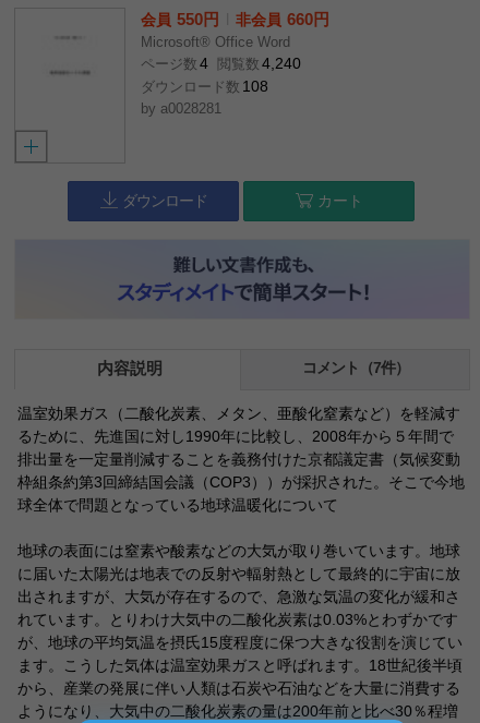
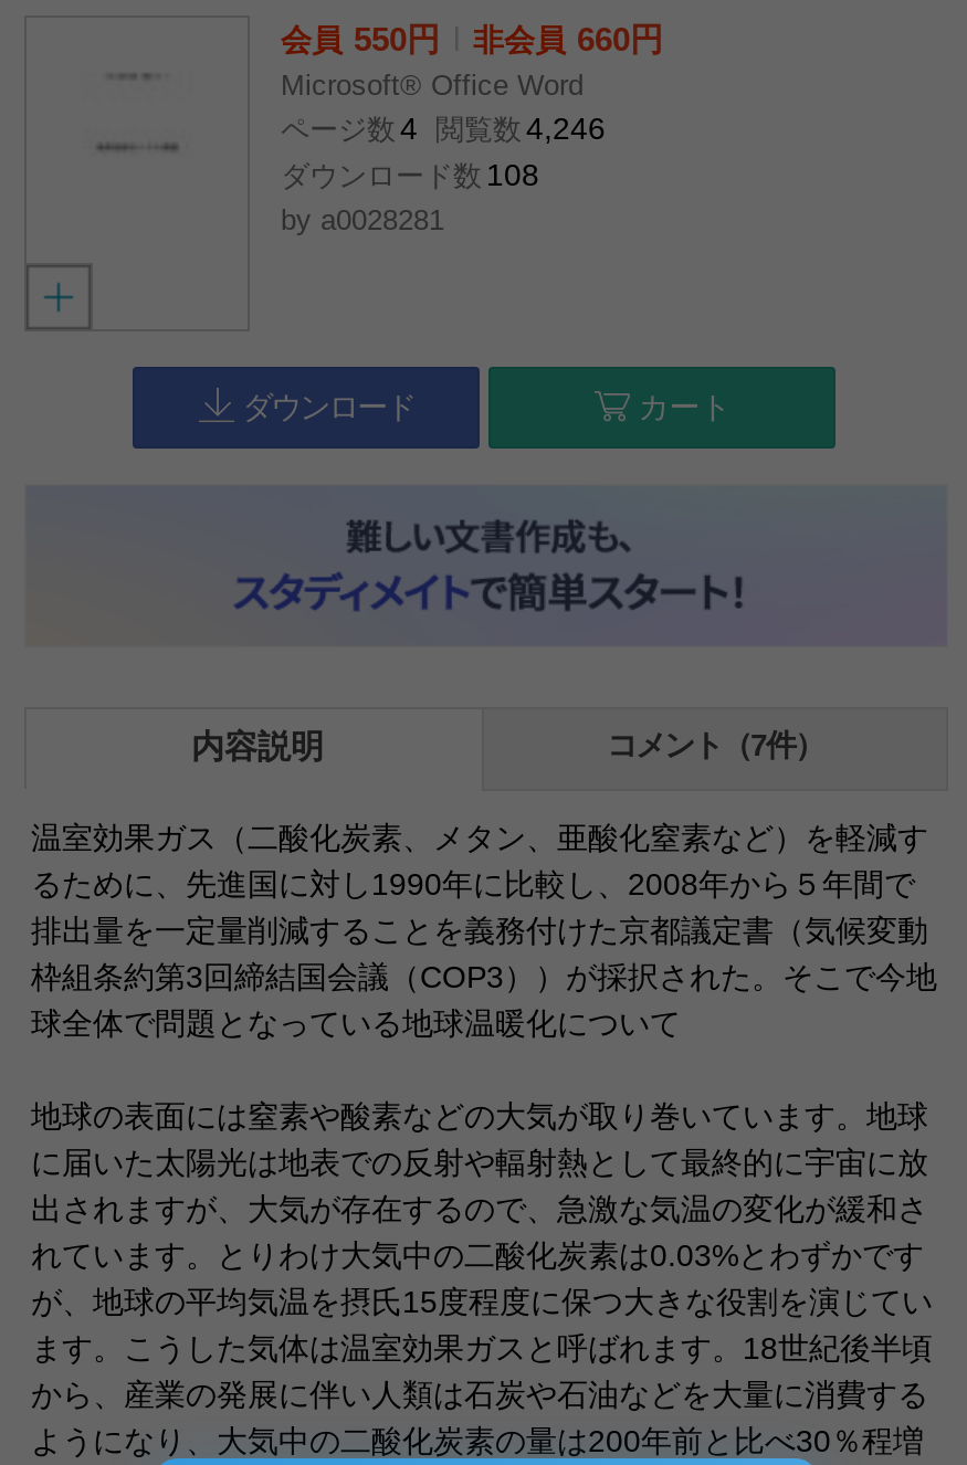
[141,55,301,72] ページ数 4 閲覧数 4,240 -> [281,110,606,146] ページ数 4 閲覧数 4,246

